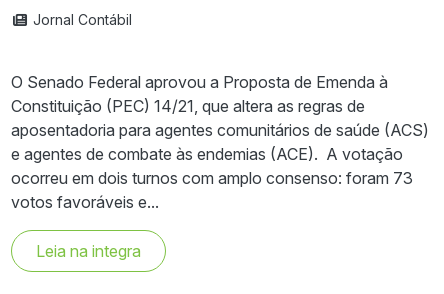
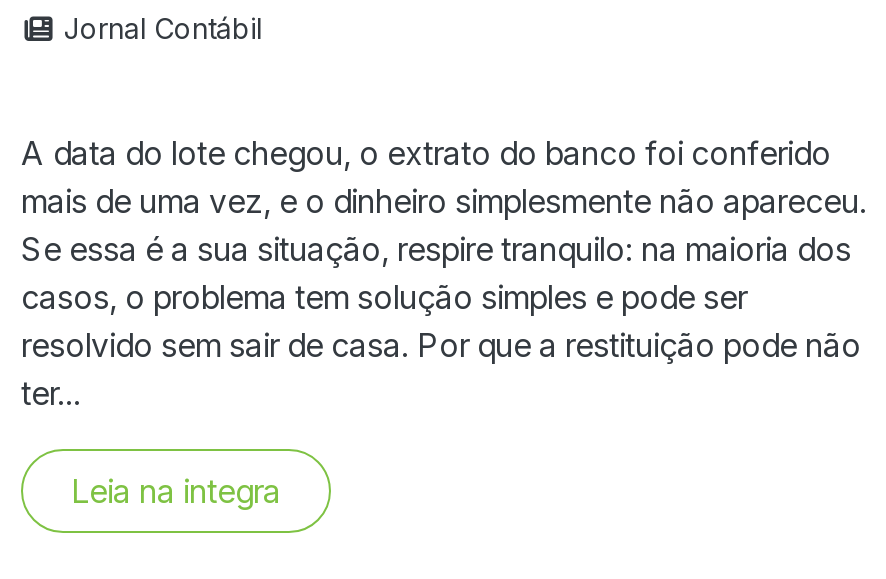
[11,72,429,212] O Senado Federal aprovou a Proposta de Emenda à | Constituição (PEC) 14/21, que altera as regras de | aposentadoria para agentes comunitários de saúde (ACS) | e agentes de combate às endemias (ACE). A votação | ocorreu em dois turnos com amplo consenso: foram 73 | votos favoráveis e... -> [21,133,867,413] A data do lote chegou, o extrato do banco foi conferido | mais de uma vez, e o dinheiro simplesmente não apareceu. | Se essa é a sua situação, respire tranquilo: na maioria dos | casos, o problema tem solução simples e pode ser | resolvido sem sair de casa. Por que a restituição pode não | ter...

